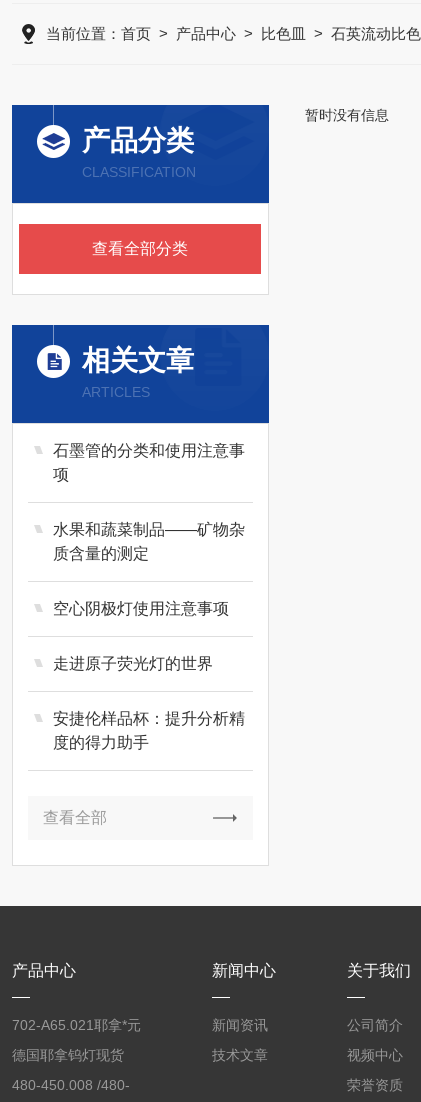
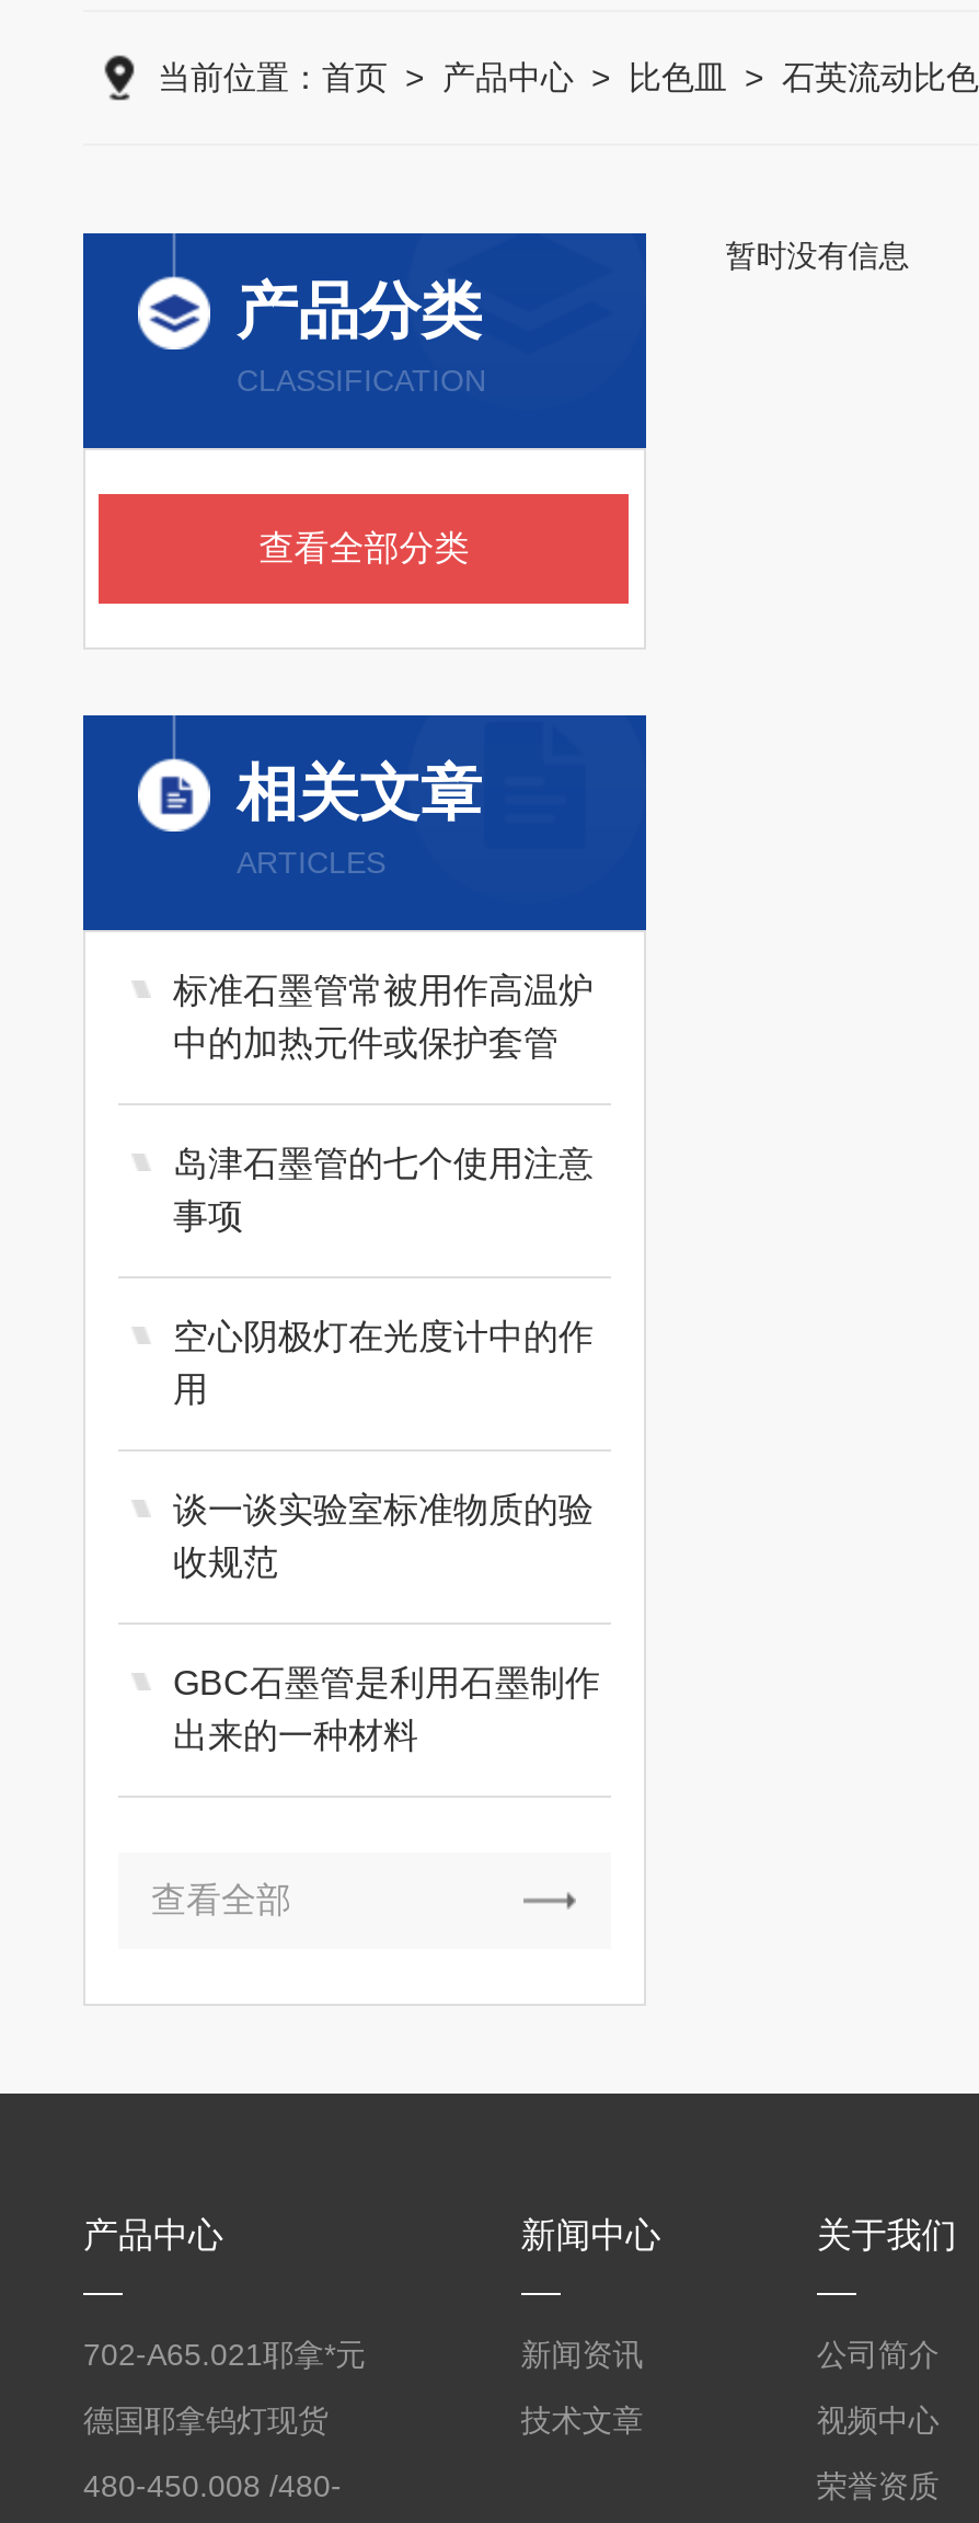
[53,442,245,483] 石墨管的分类和使用注意事 | 项 -> [173,972,594,1062] 标准石墨管常被用作高温炉 | 中的加热元件或保护套管
[53,521,245,562] 水果和蔬菜制品——矿物杂 | 质含量的测定 -> [173,1145,594,1235] 岛津石墨管的七个使用注意 | 事项
[53,600,229,617] 空心阴极灯使用注意事项 -> [173,1318,594,1408] 空心阴极灯在光度计中的作 | 用
[53,655,213,672] 走进原子荧光灯的世界 -> [173,1491,594,1581] 谈一谈实验室标准物质的验 | 收规范
[53,710,245,751] 安捷伦样品杯：提升分析精 | 度的得力助手 -> [173,1664,600,1754] GBC石墨管是利用石墨制作 | 出来的一种材料

